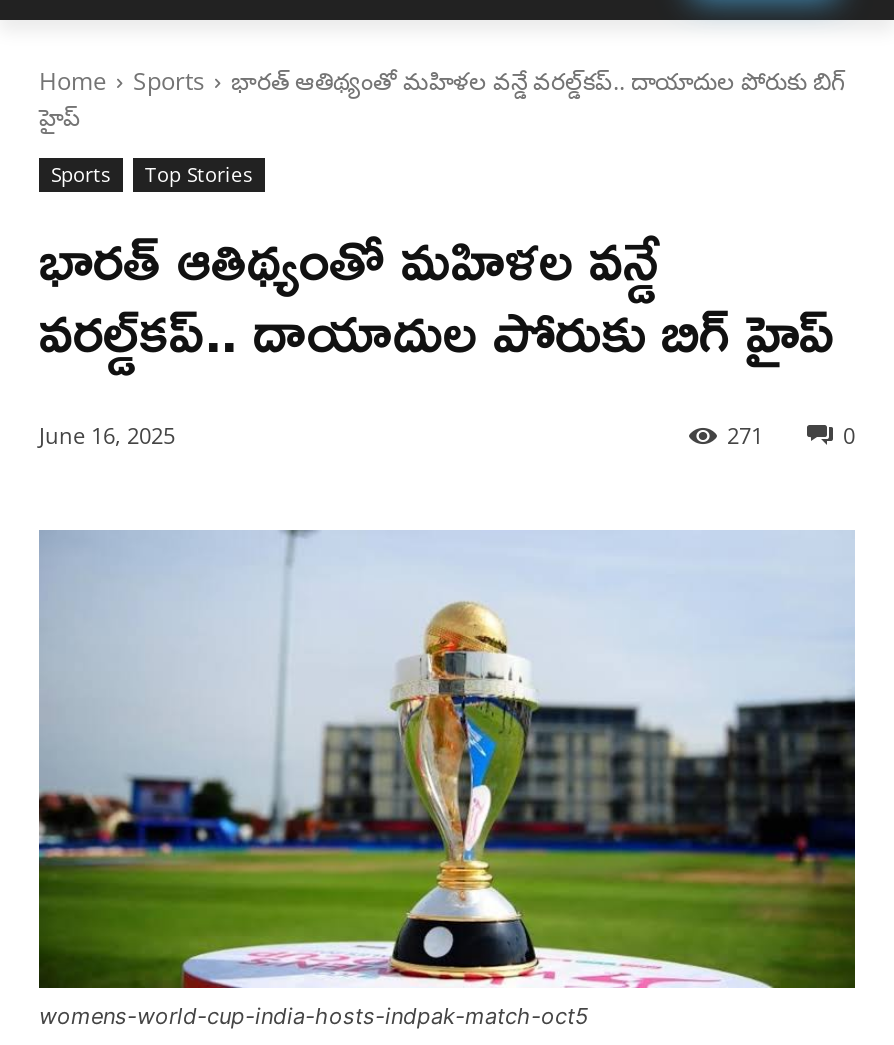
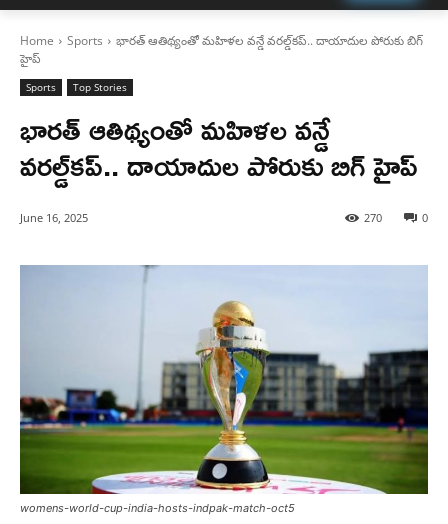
[727,420,763,450] 271 -> [364,210,382,225] 270

